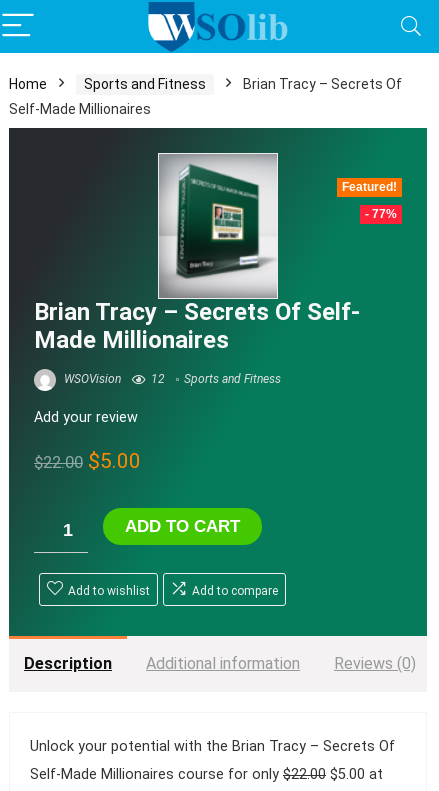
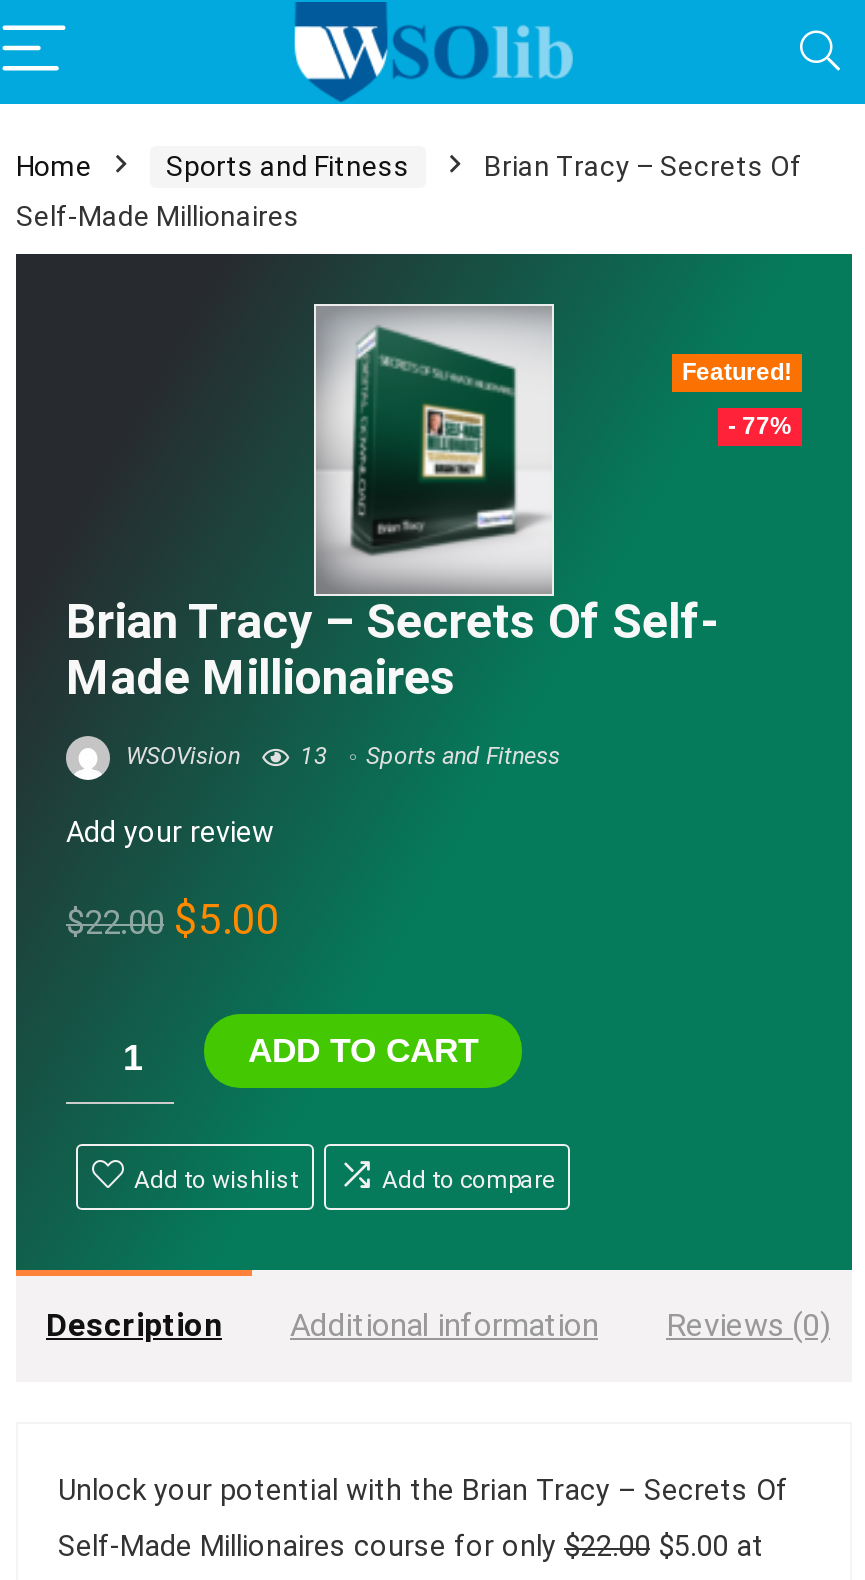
[151,372,281,386] 12 Sports and Fitness -> [300,742,560,770] 13 Sports and Fitness

